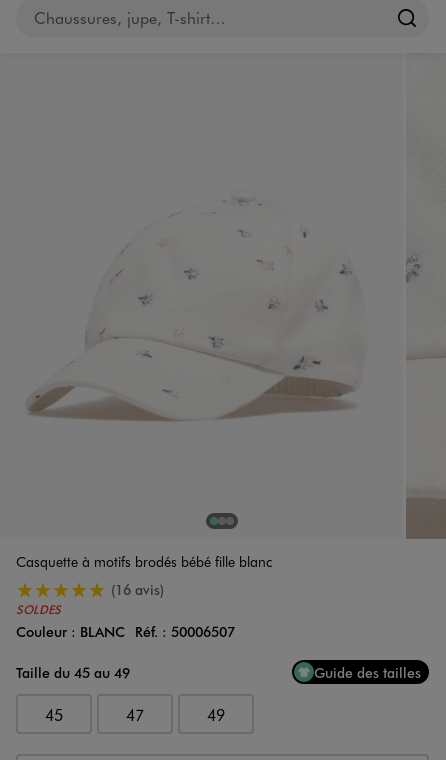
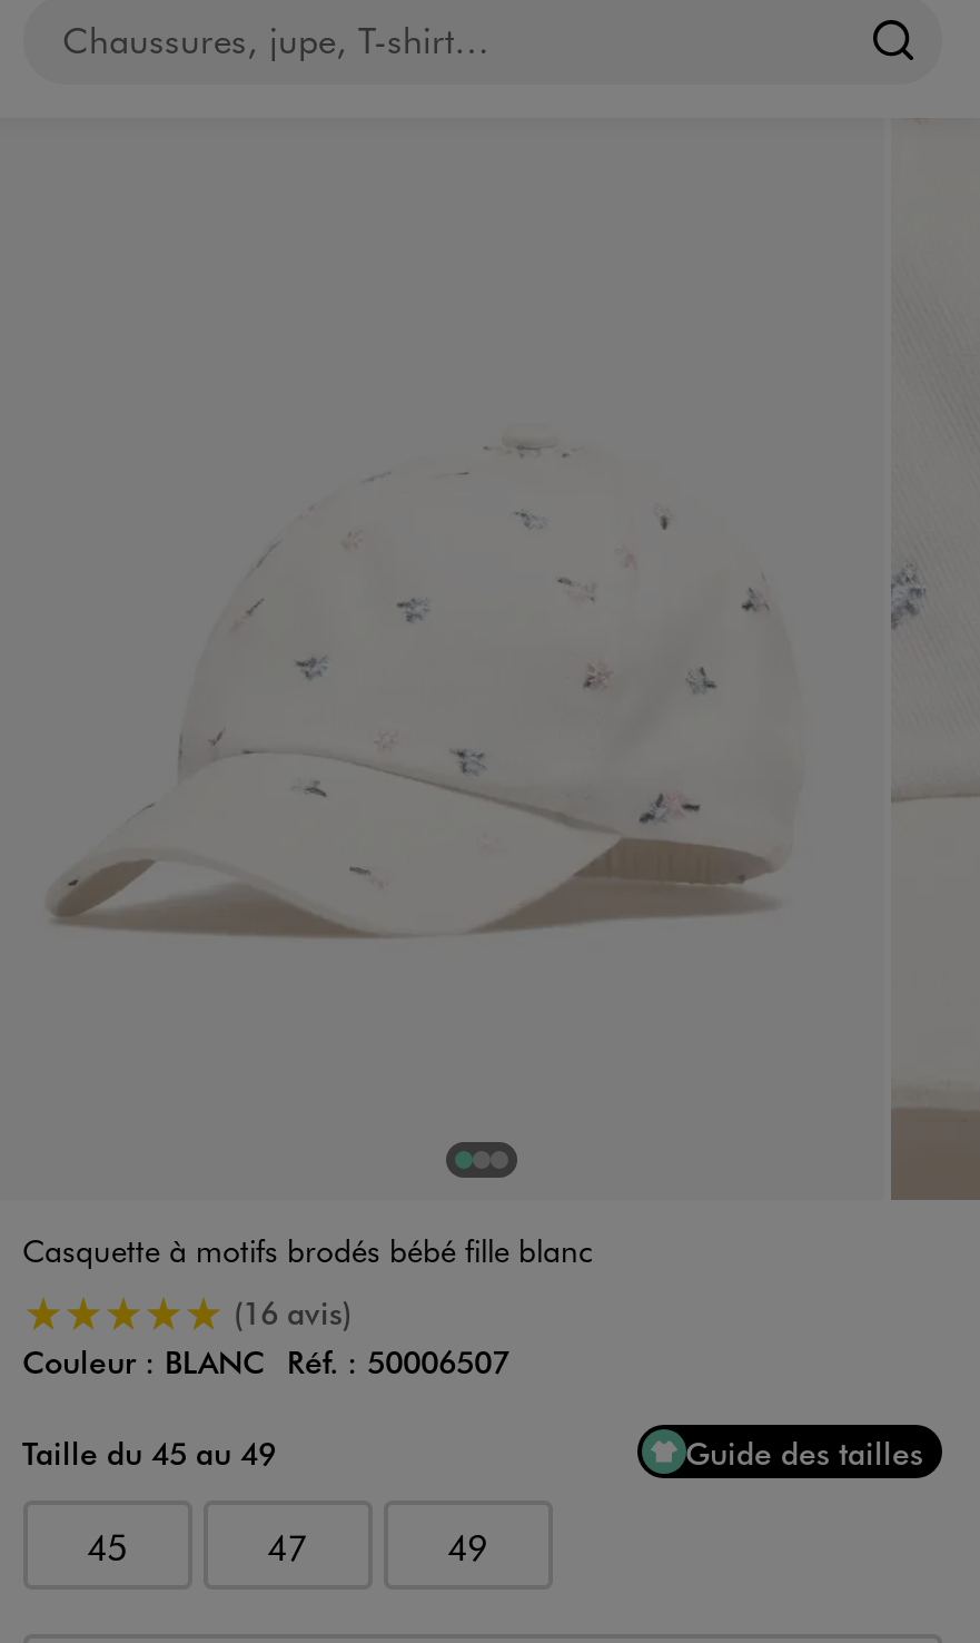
[15,601,60,617] SOLDES -> none

